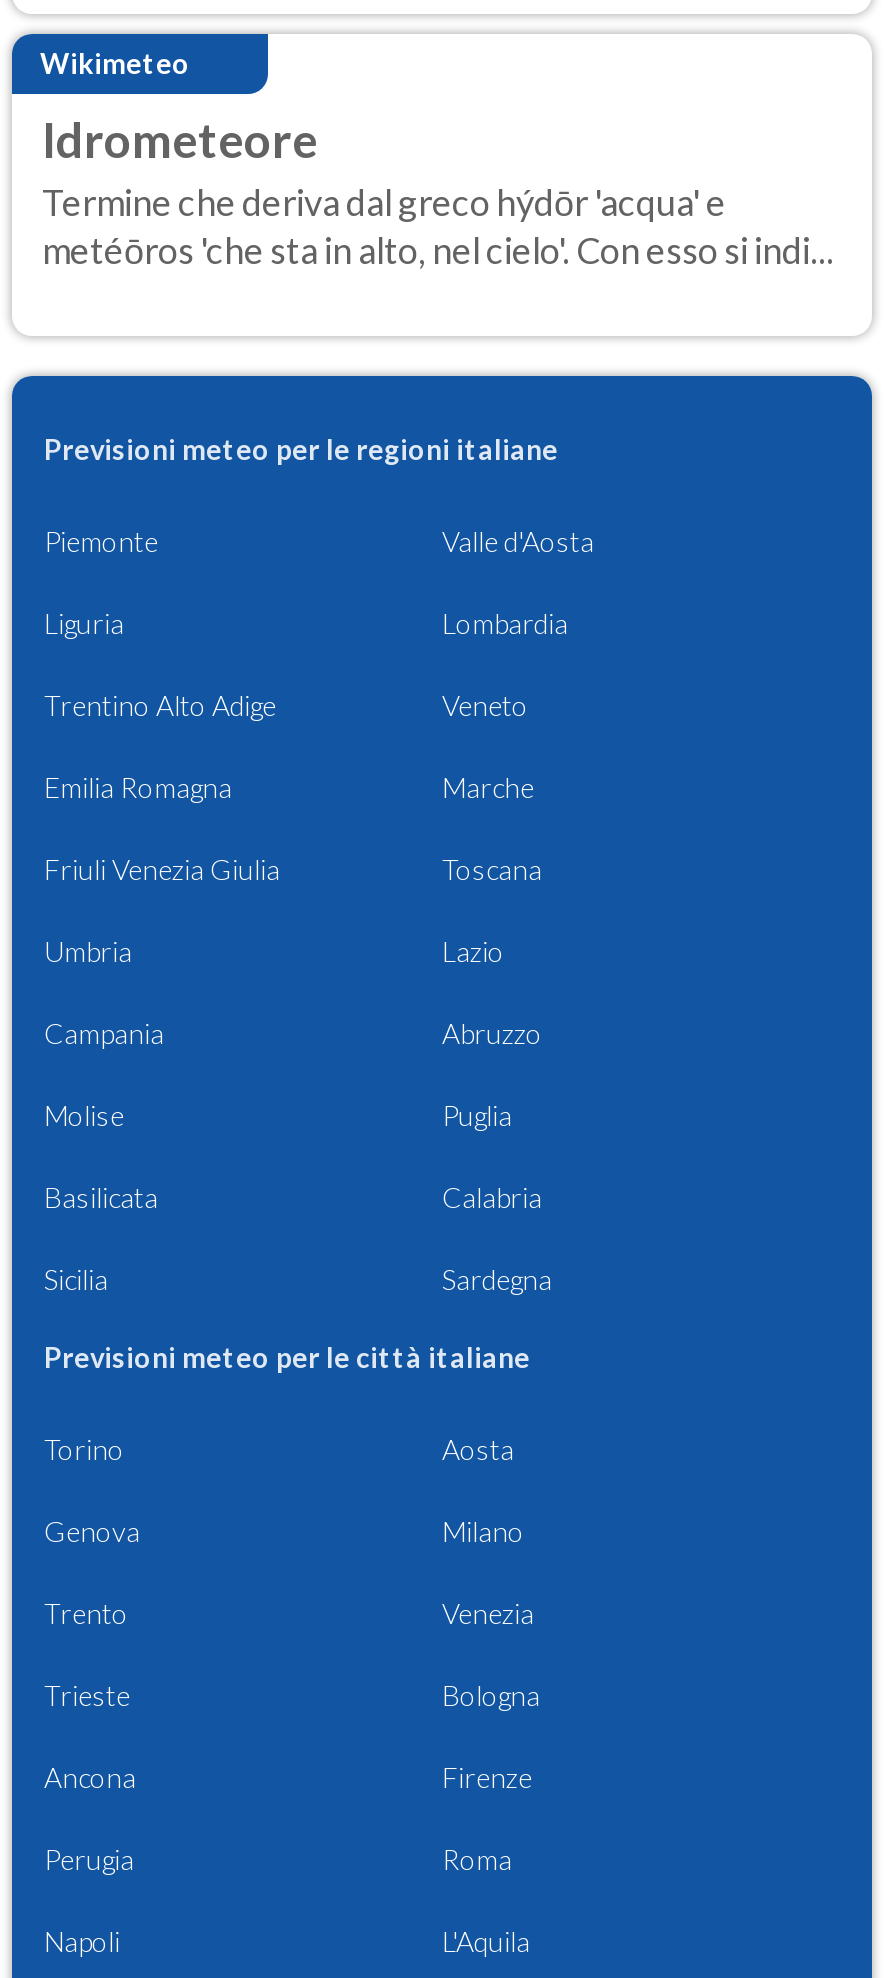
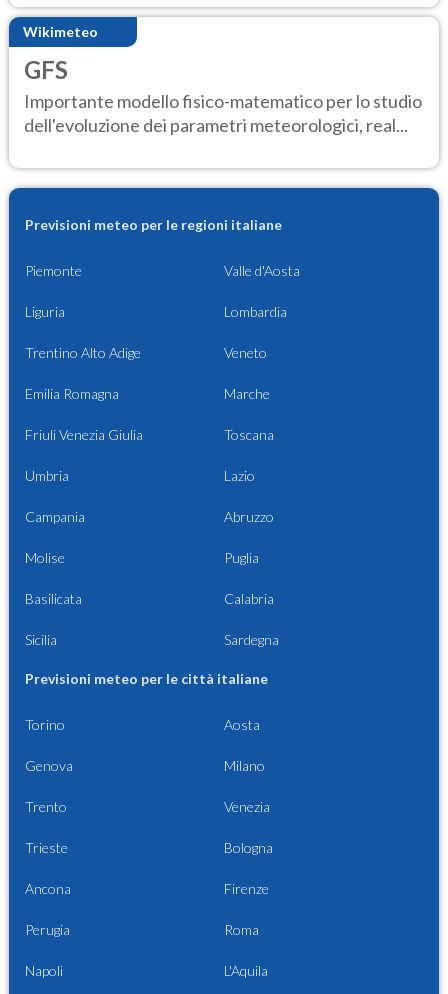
[42,110,834,273] Idrometeore | Termine che deriva dal greco hýdōr 'acqua' e | metéōros 'che sta in alto, nel cielo'. Con esso si indi... -> [24,55,422,136] GFS | Importante modello fisico-matematico per lo studio | dell'evoluzione dei parametri meteorologici, real...

